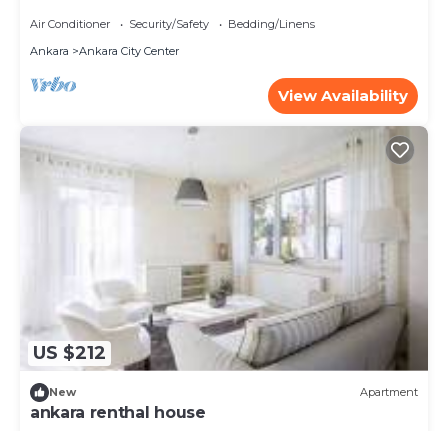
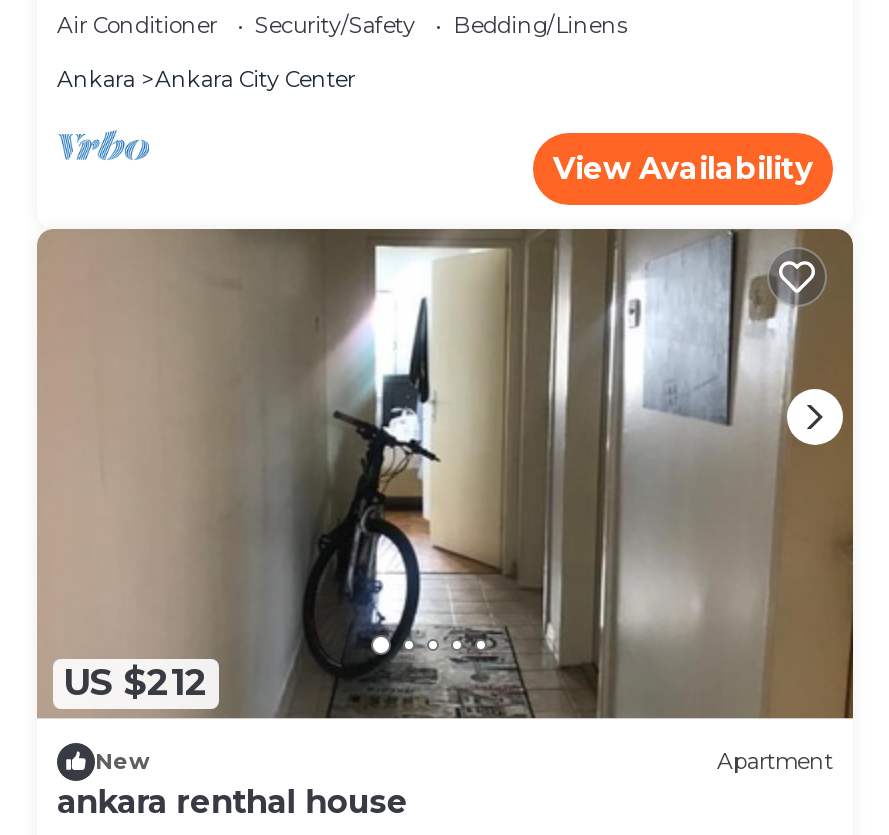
[20,126,428,371] [image] -> [35,227,853,719] [image]

